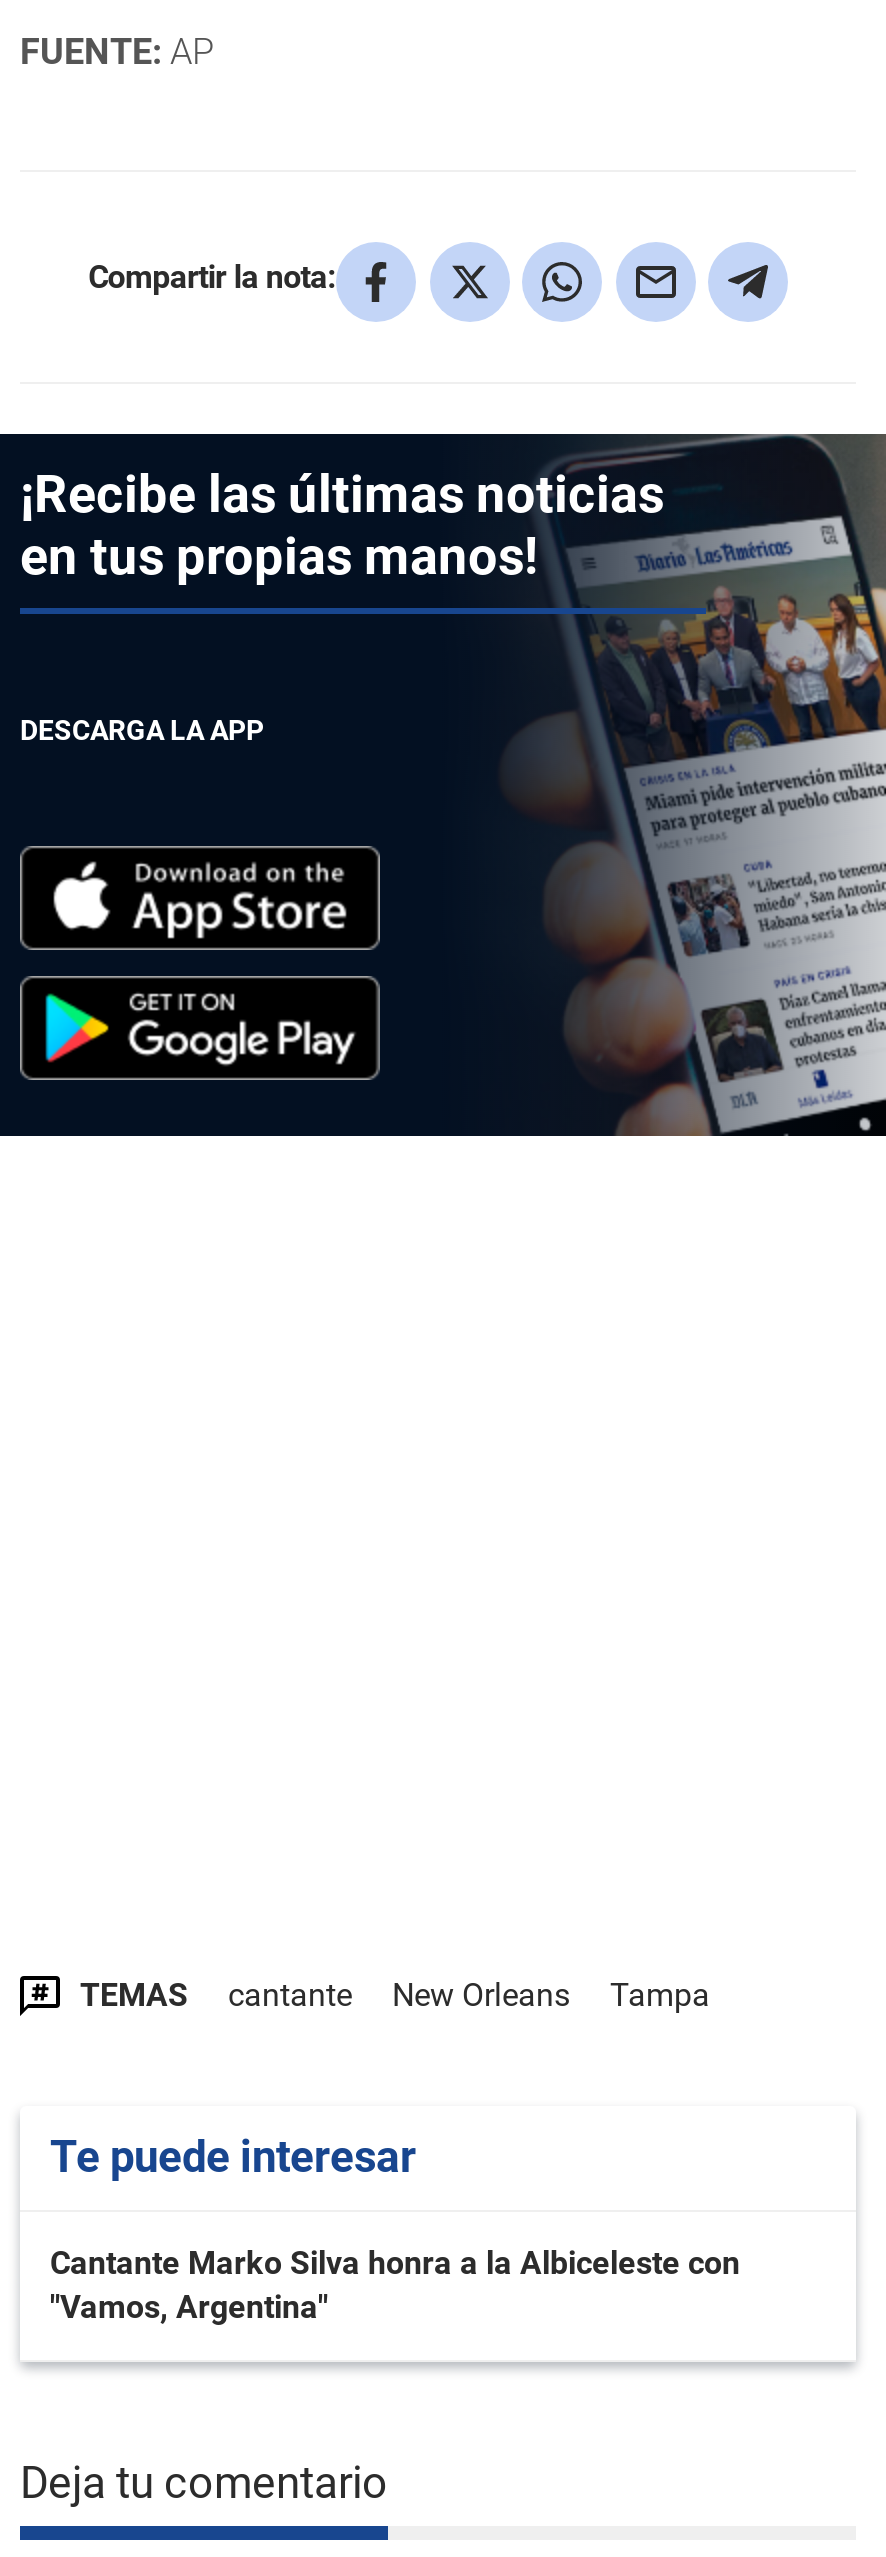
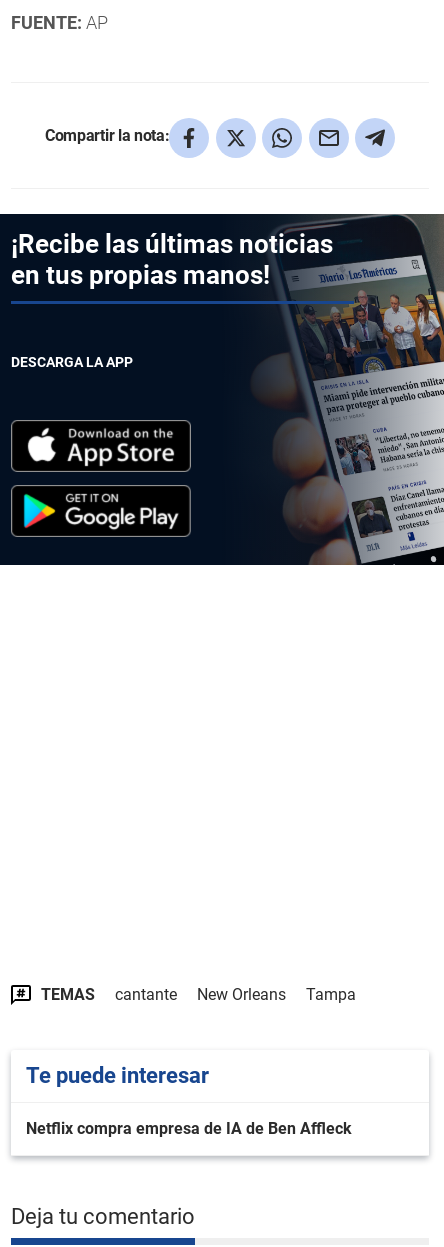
[50,2245,740,2327] Cantante Marko Silva honra a la Albiceleste con | "Vamos, Argentina" -> [26,1119,352,1138] Netflix compra empresa de IA de Ben Affleck

